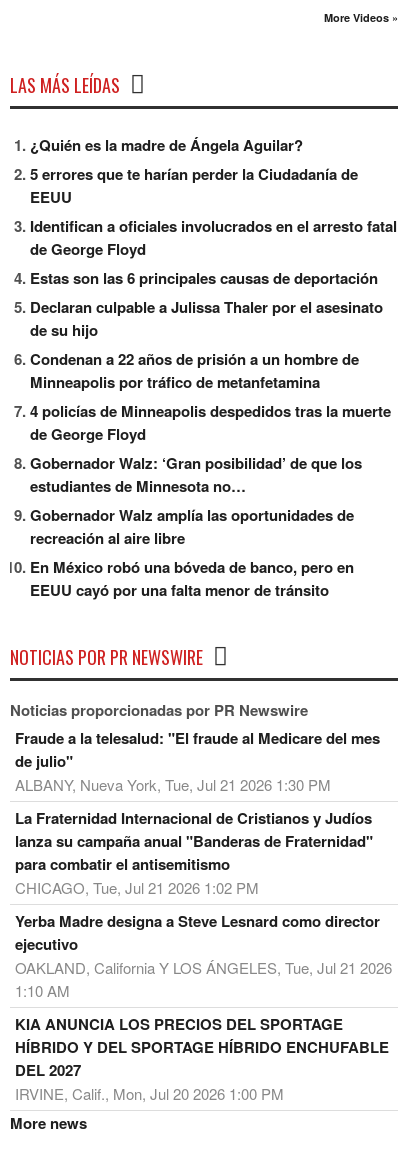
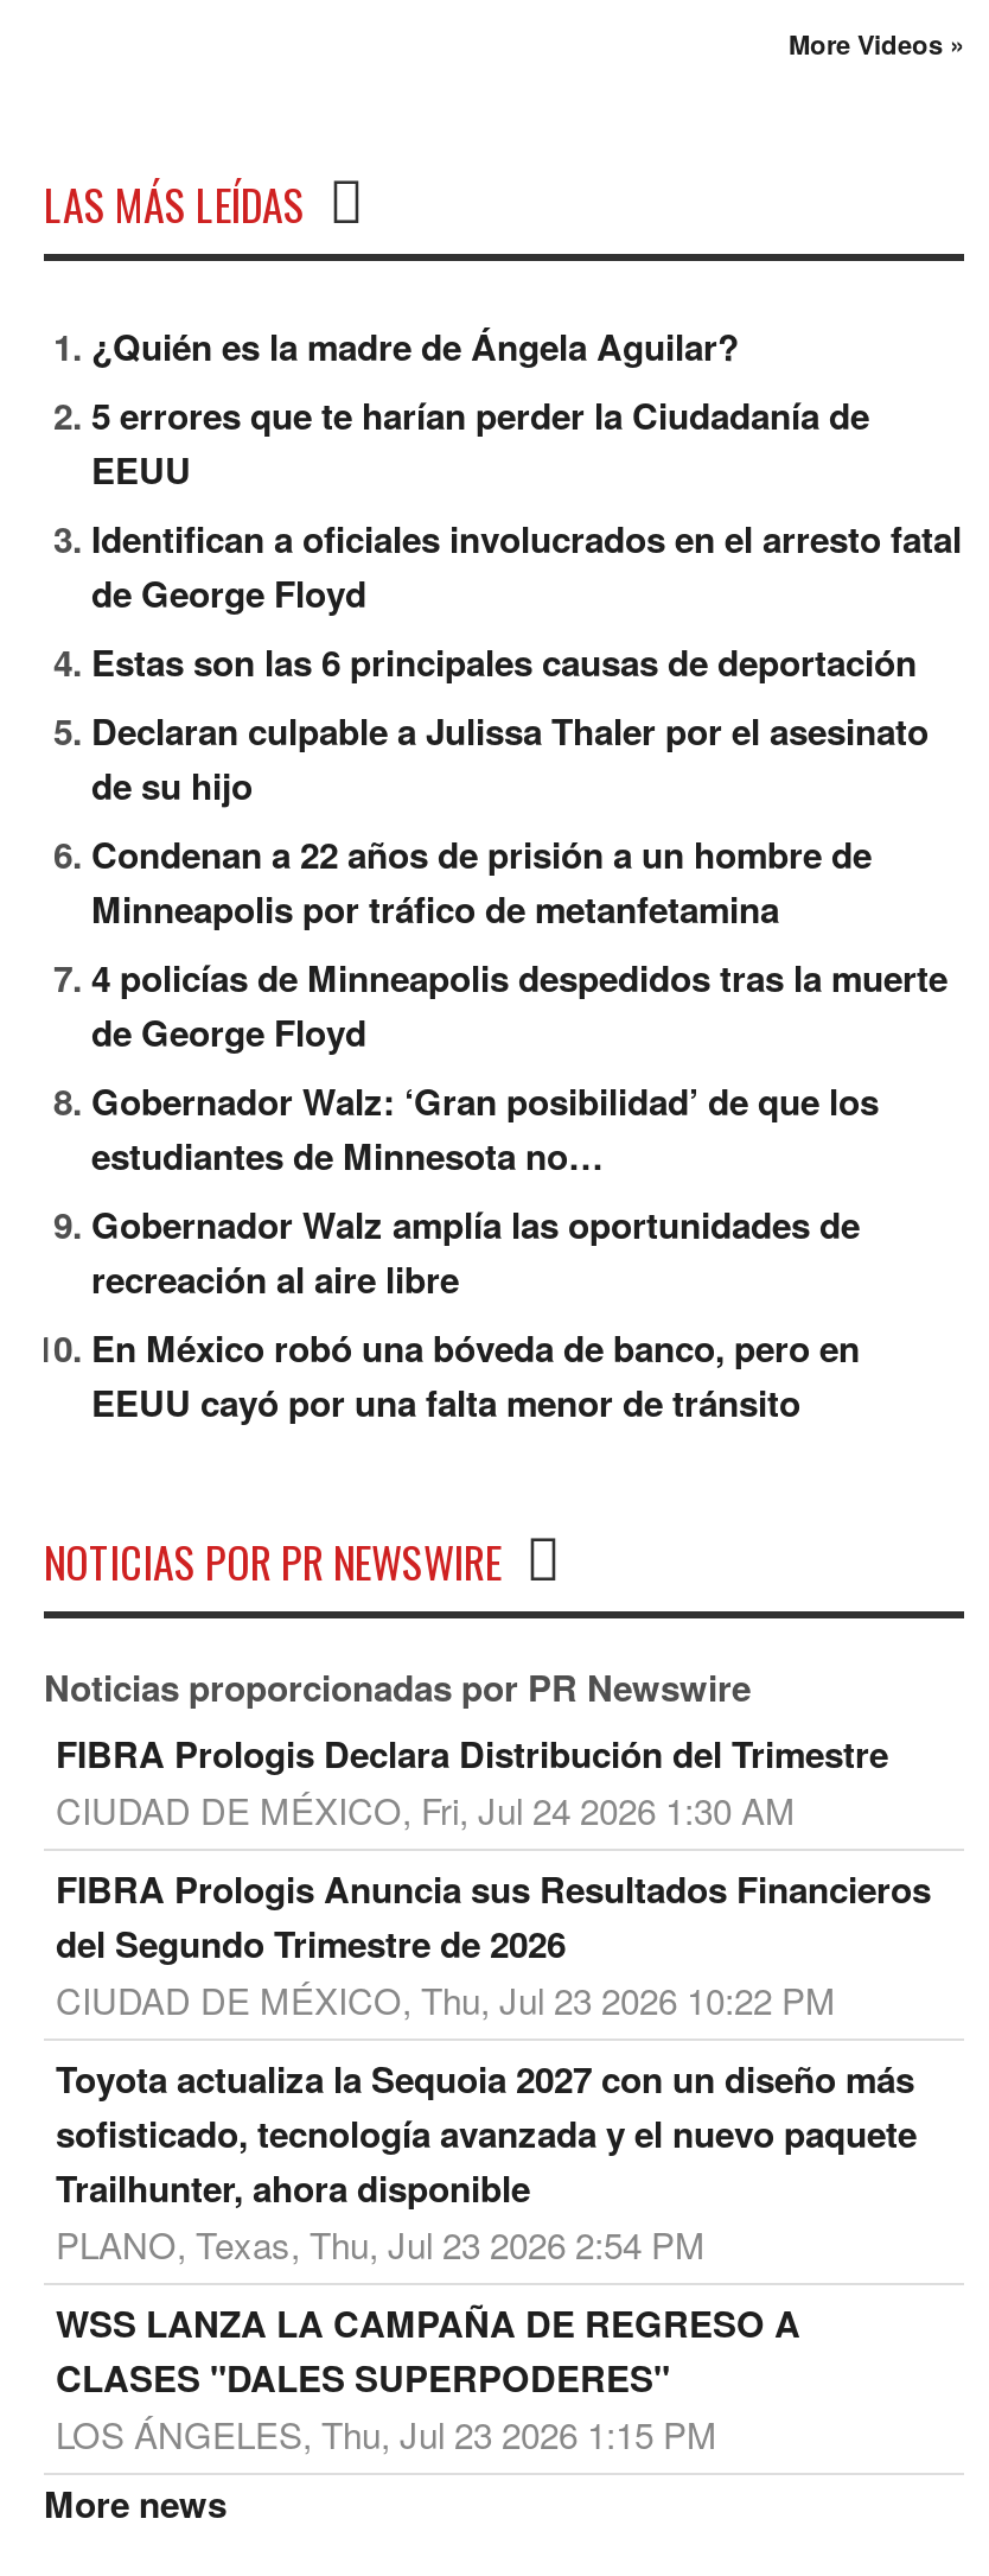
[15,727,380,795] Fraude a la telesalud: "El fraude al Medicare del mes | de julio" | ALBANY, Nueva York, Tue, Jul 21 2026 1:30 PM -> [56,1728,888,1835] FIBRA Prologis Declara Distribución del Trimestre | CIUDAD DE MÉXICO, Fri, Jul 24 2026 1:30 AM
[15,807,373,898] La Fraternidad Internacional de Cristianos y Judíos | lanza su campaña anual "Banderas de Fraternidad" | para combatir el antisemitismo | CHICAGO, Tue, Jul 21 2026 1:02 PM -> [56,1863,931,2024] FIBRA Prologis Anuncia sus Resultados Financieros | del Segundo Trimestre de 2026 | CIUDAD DE MÉXICO, Thu, Jul 23 2026 10:22 PM
[15,910,392,1001] Yerba Madre designa a Steve Lesnard como director | ejecutivo | OAKLAND, California Y LOS ÁNGELES, Tue, Jul 21 2026 | 1:10 AM -> [56,2053,917,2269] Toyota actualiza la Sequoia 2027 con un diseño más | sofisticado, tecnología avanzada y el nuevo paquete | Trailhunter, ahora disponible | PLANO, Texas, Thu, Jul 23 2026 2:54 PM
[15,1013,389,1104] KIA ANUNCIA LOS PRECIOS DEL SPORTAGE | HÍBRIDO Y DEL SPORTAGE HÍBRIDO ENCHUFABLE | DEL 2027 | IRVINE, Calif., Mon, Jul 20 2026 1:00 PM -> [56,2297,800,2459] WSS LANZA LA CAMPAÑA DE REGRESO A | CLASES "DALES SUPERPODERES" | LOS ÁNGELES, Thu, Jul 23 2026 1:15 PM

